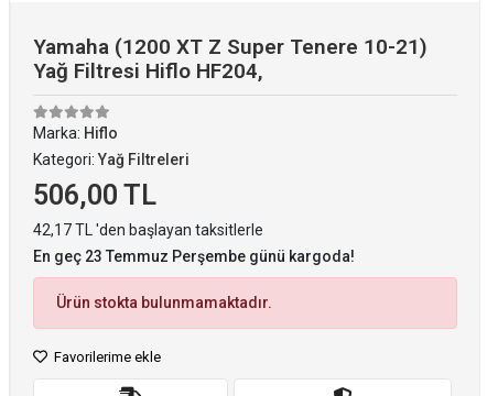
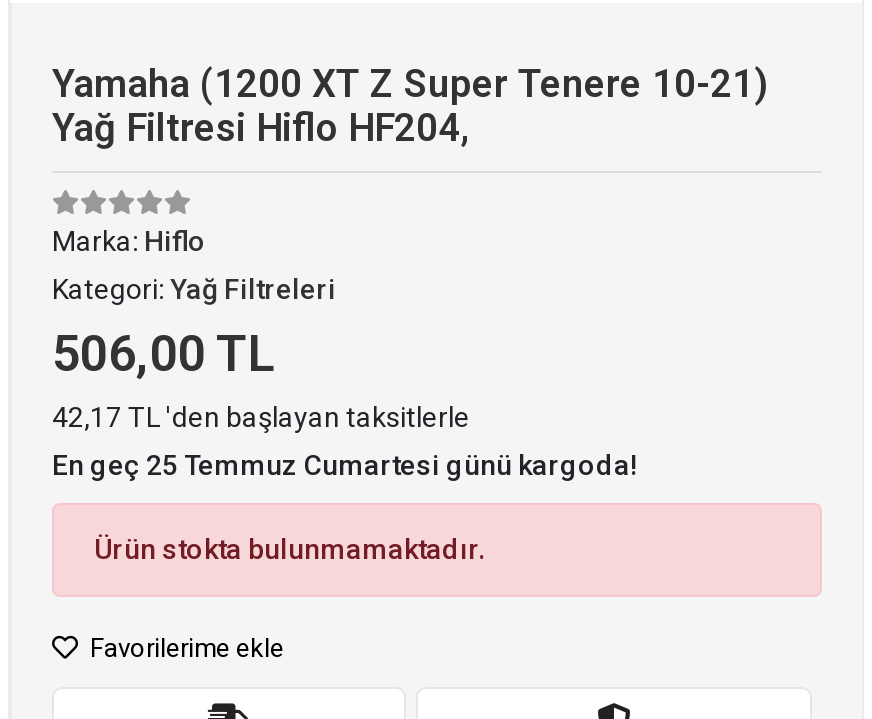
[33,248,355,265] En geç 23 Temmuz Perşembe günü kargoda! -> [52,449,638,481] En geç 25 Temmuz Cumartesi günü kargoda!

